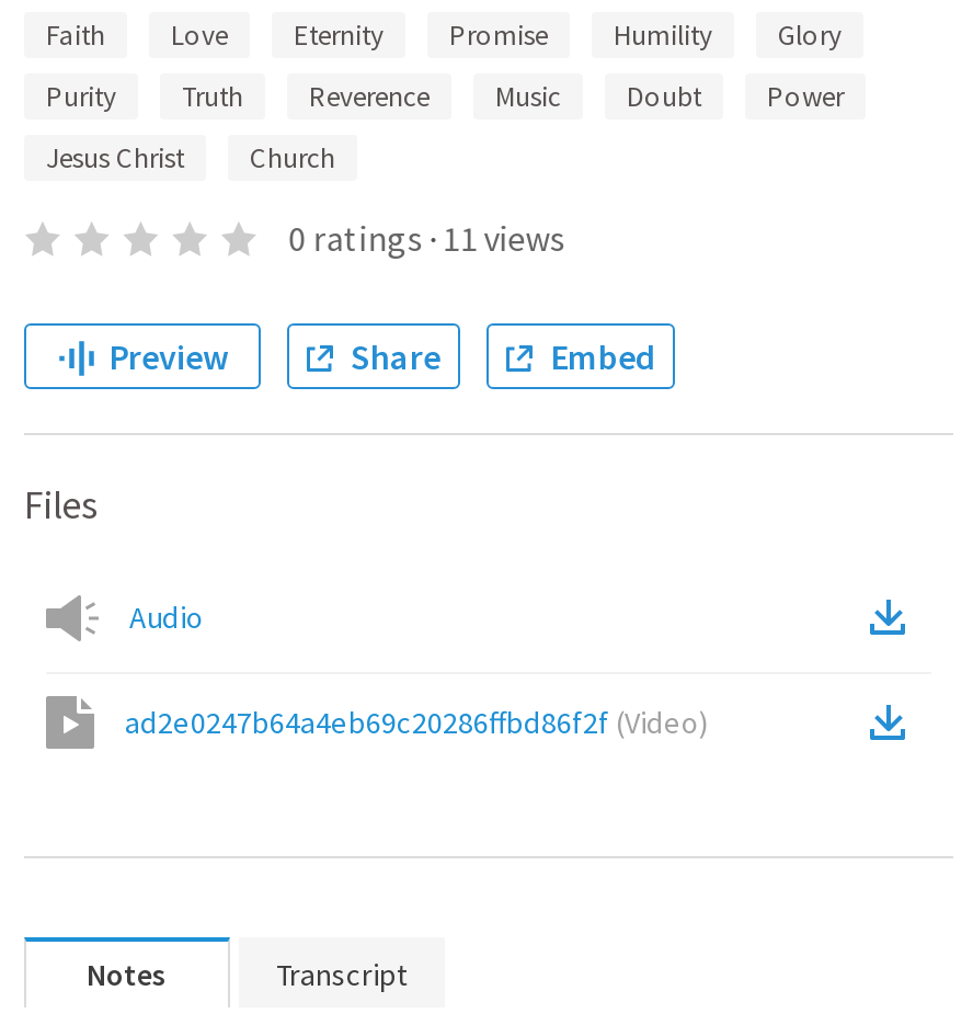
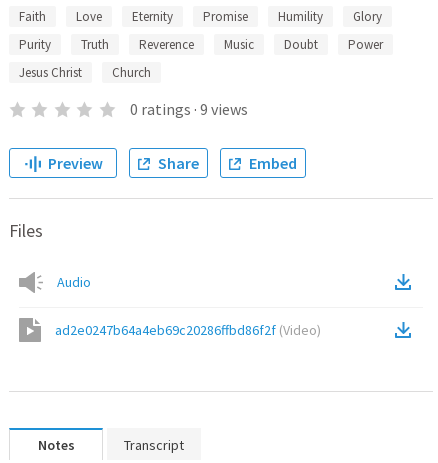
[289,216,565,260] 0 ratings · 11 views -> [130,99,248,119] 0 ratings · 9 views

